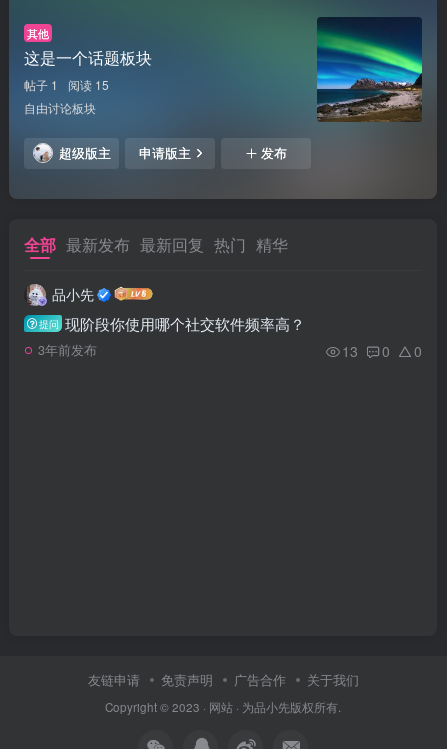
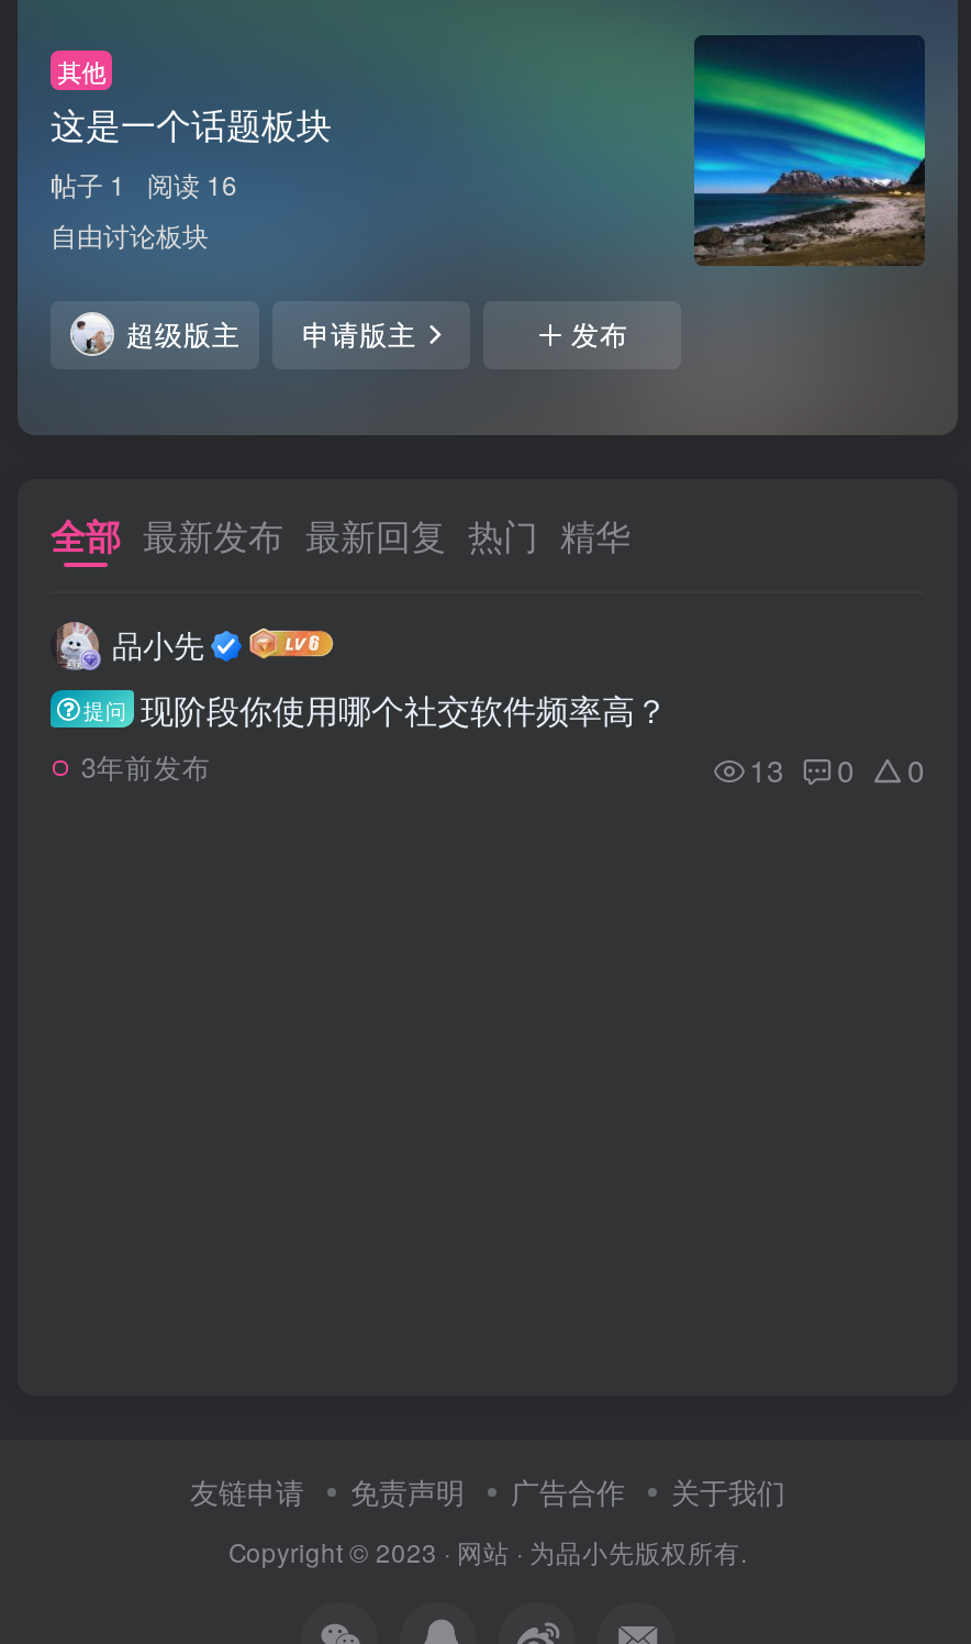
[24,76,109,93] 帖子 1 阅读 15 -> [51,165,237,202] 帖子 1 阅读 16

